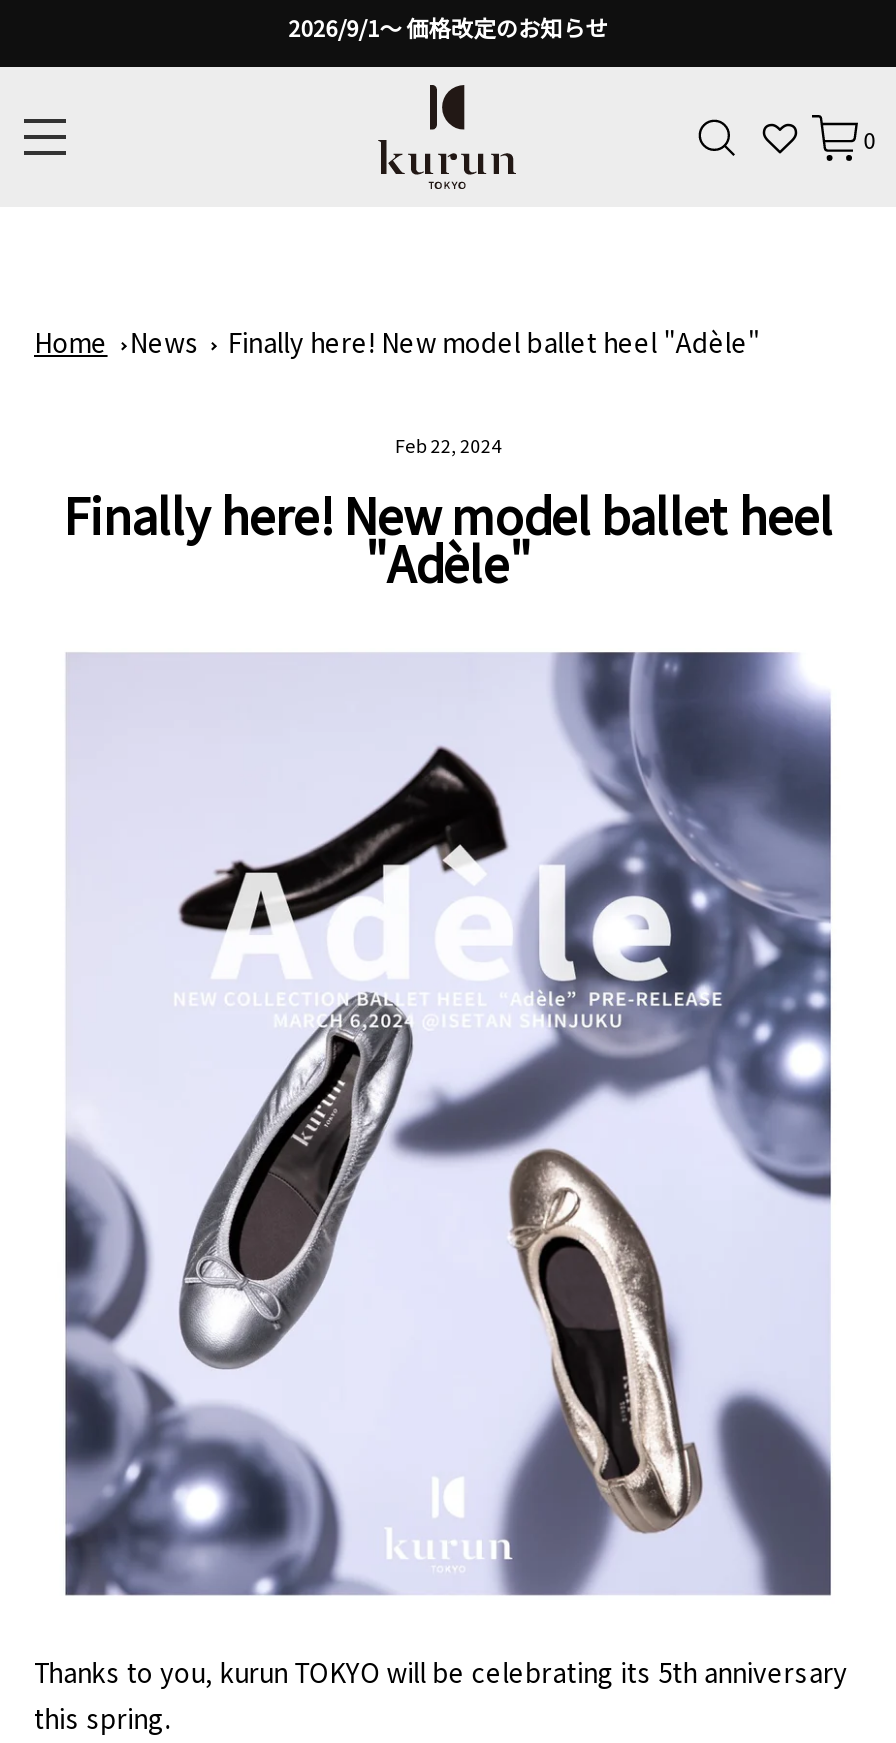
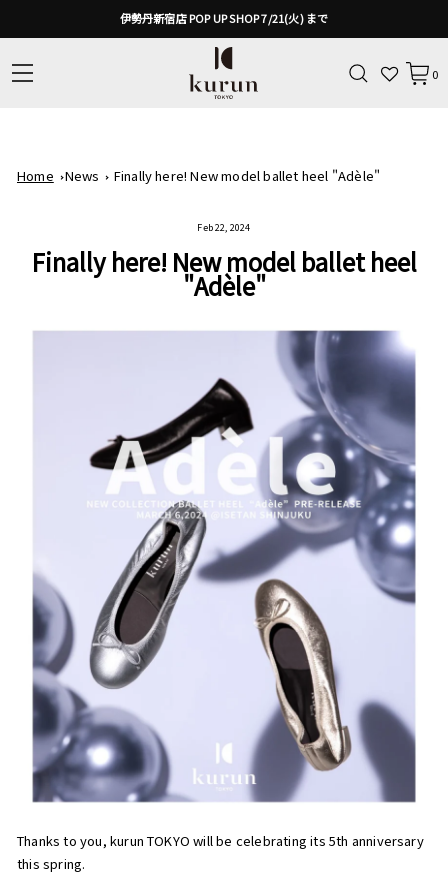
[288,11,608,43] 2026/9/1～ 価格改定のお知らせ -> [120,10,328,26] 伊勢丹新宿店 POP UP SHOP 7/21(火) まで

